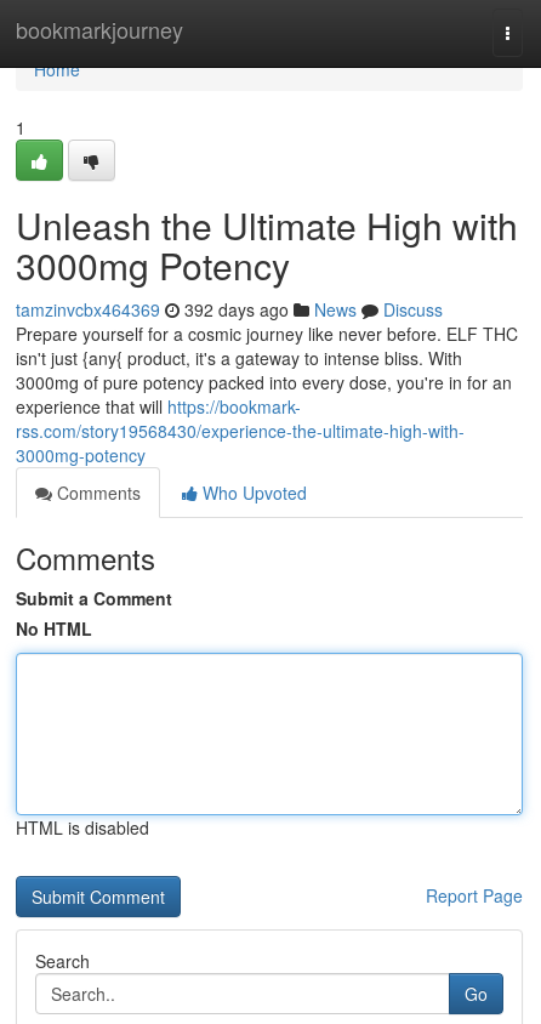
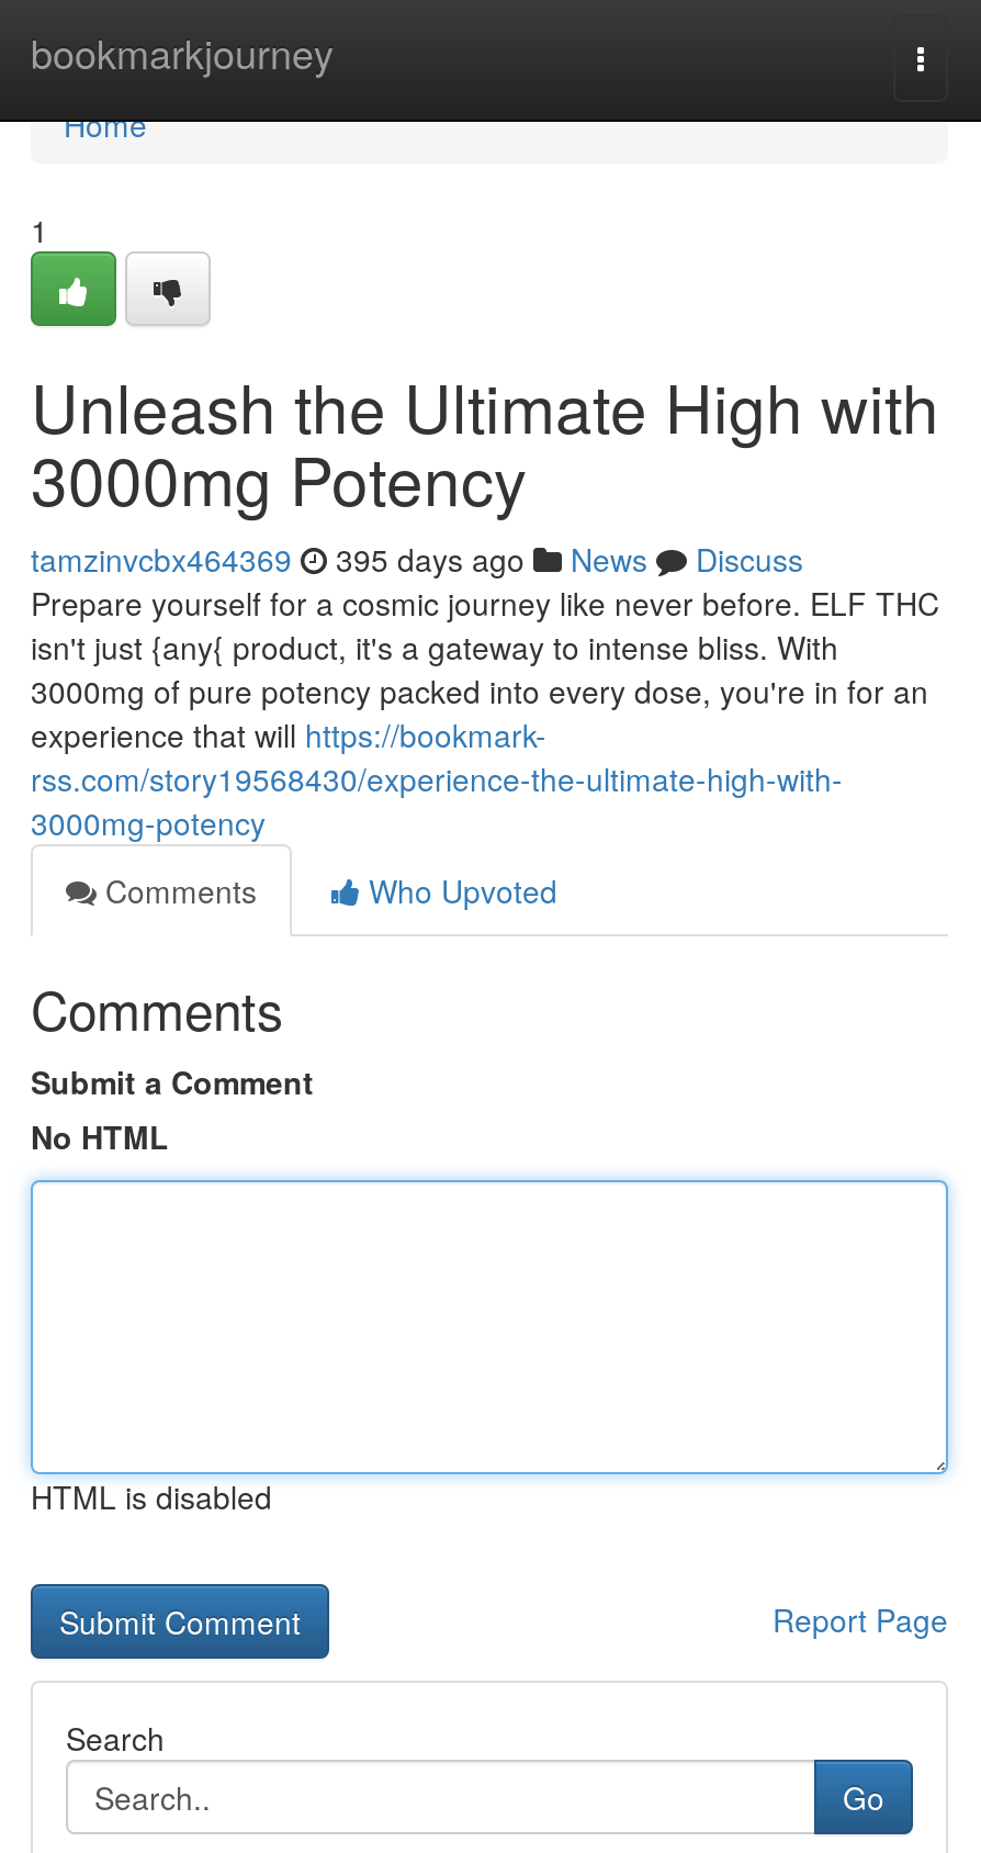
[16,297,443,322] tamzinvcbx464369 392 days ago News Discuss -> [31,537,803,581] tamzinvcbx464369 395 days ago News Discuss

